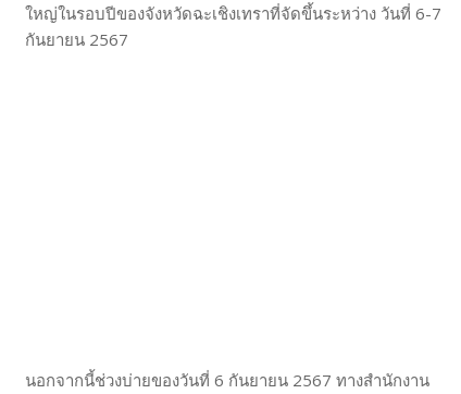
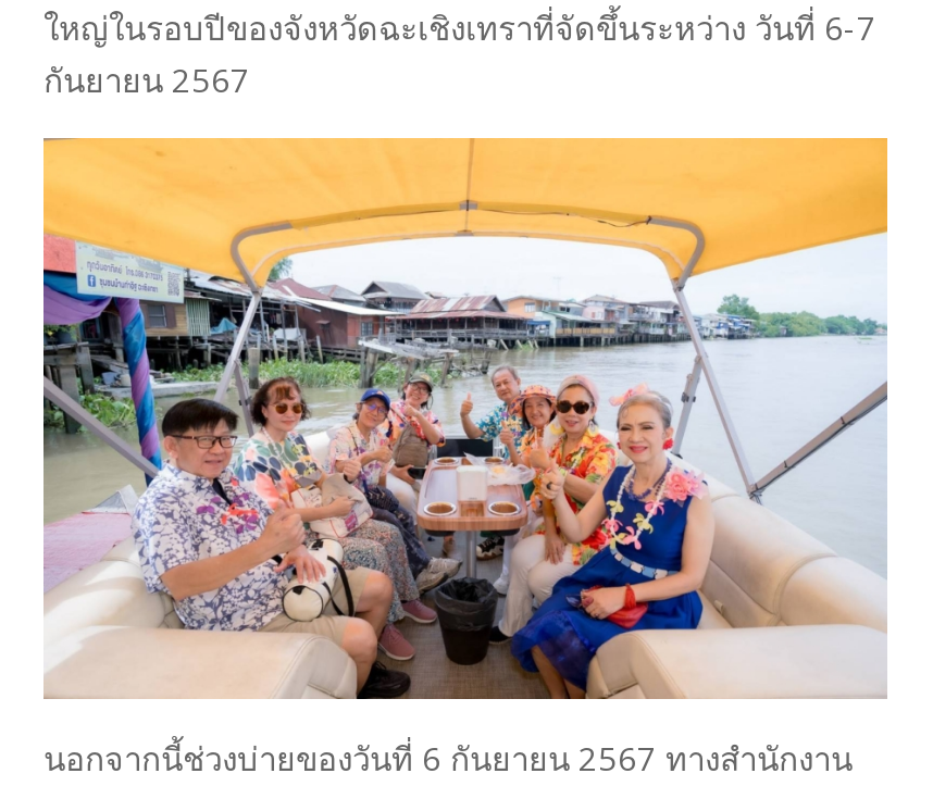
none -> [41,137,890,702] [image]

